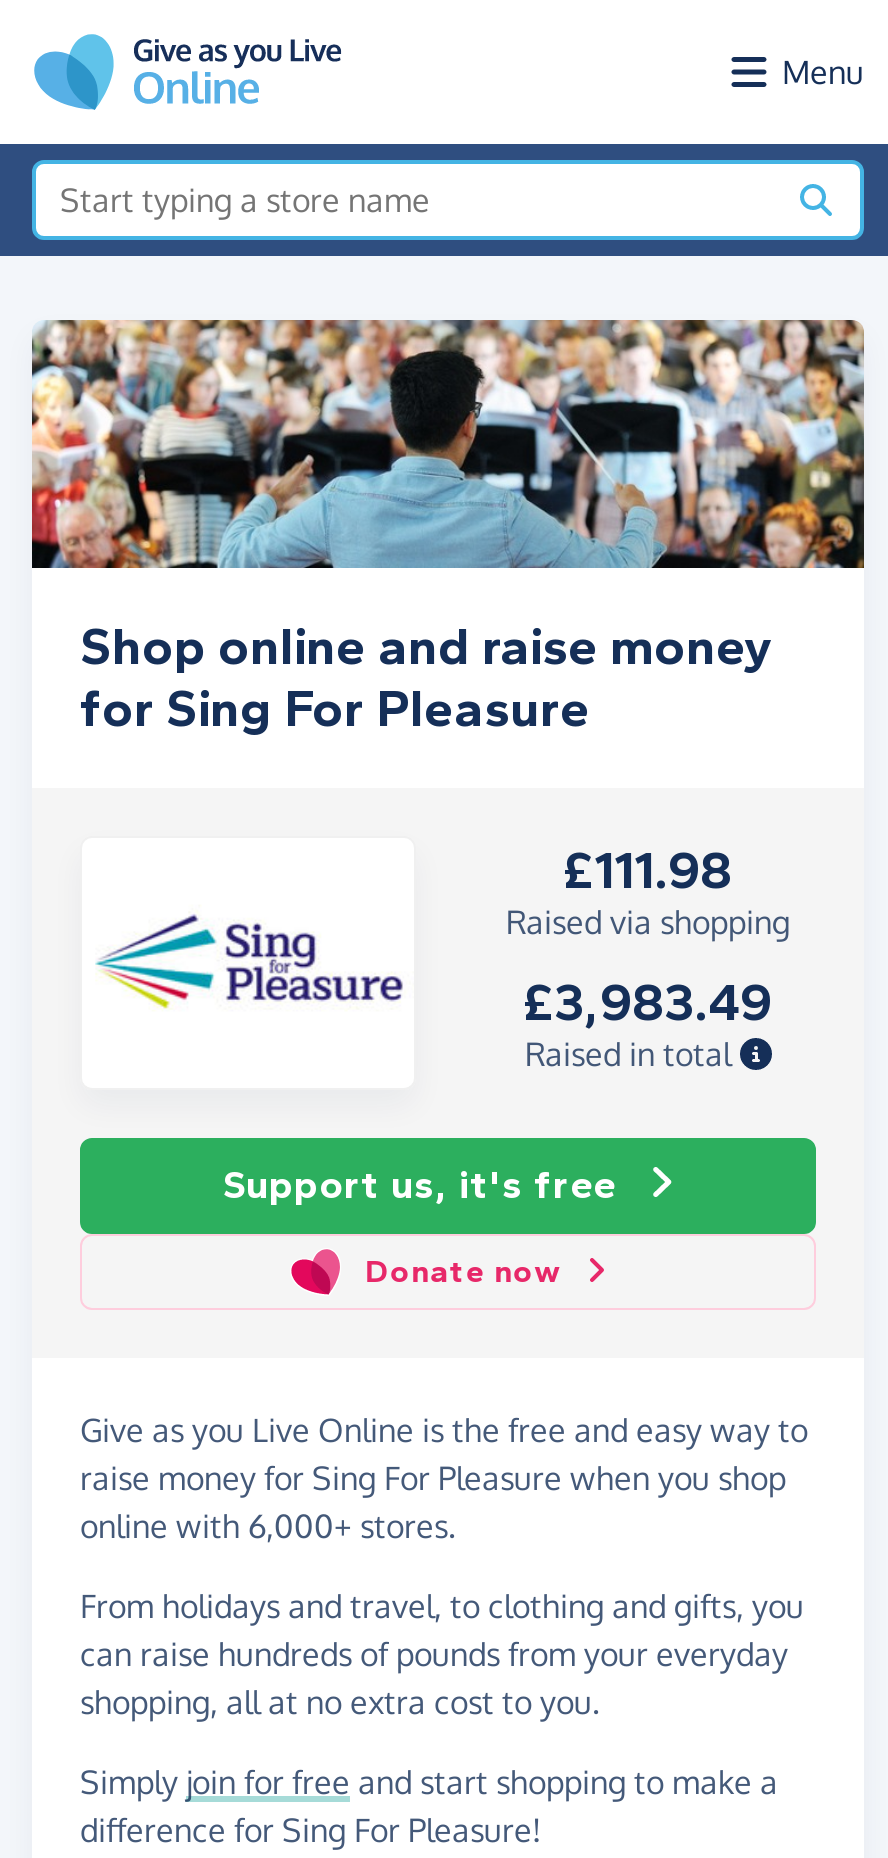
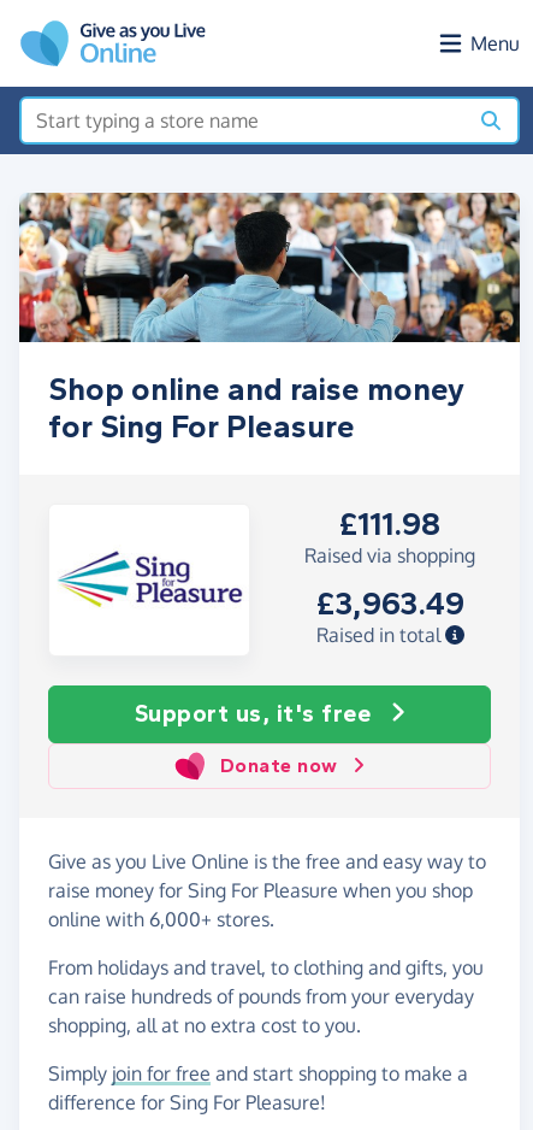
[524,973,772,1035] £3,983.49 -> [316,586,464,623] £3,963.49

